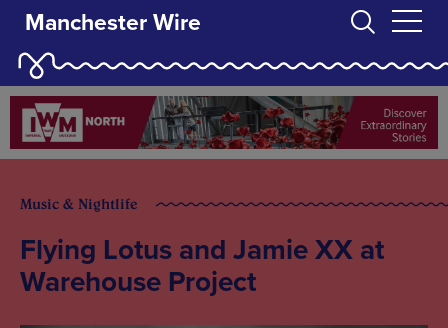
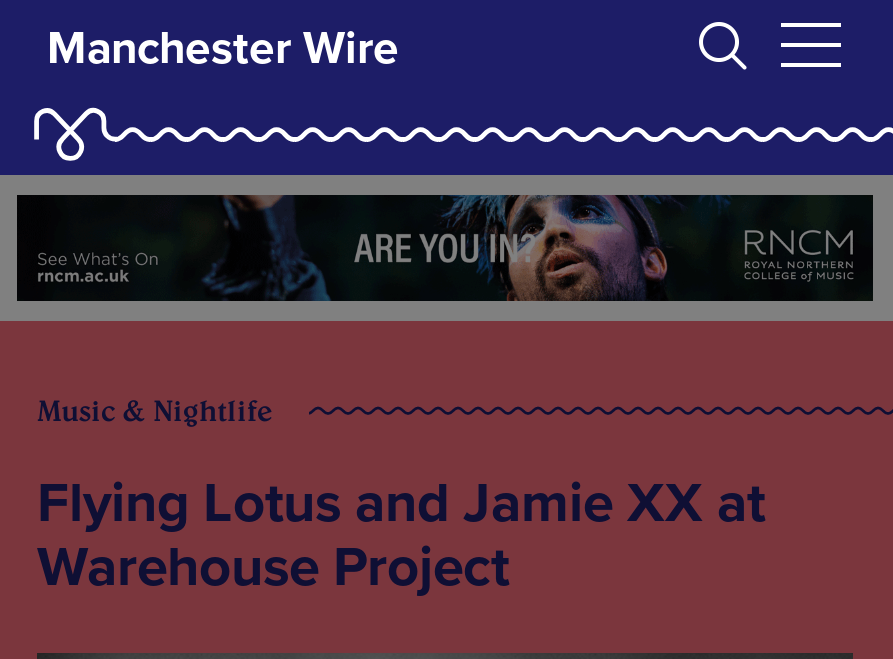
[10,96,438,149] [image] -> [17,195,873,301] [image]

